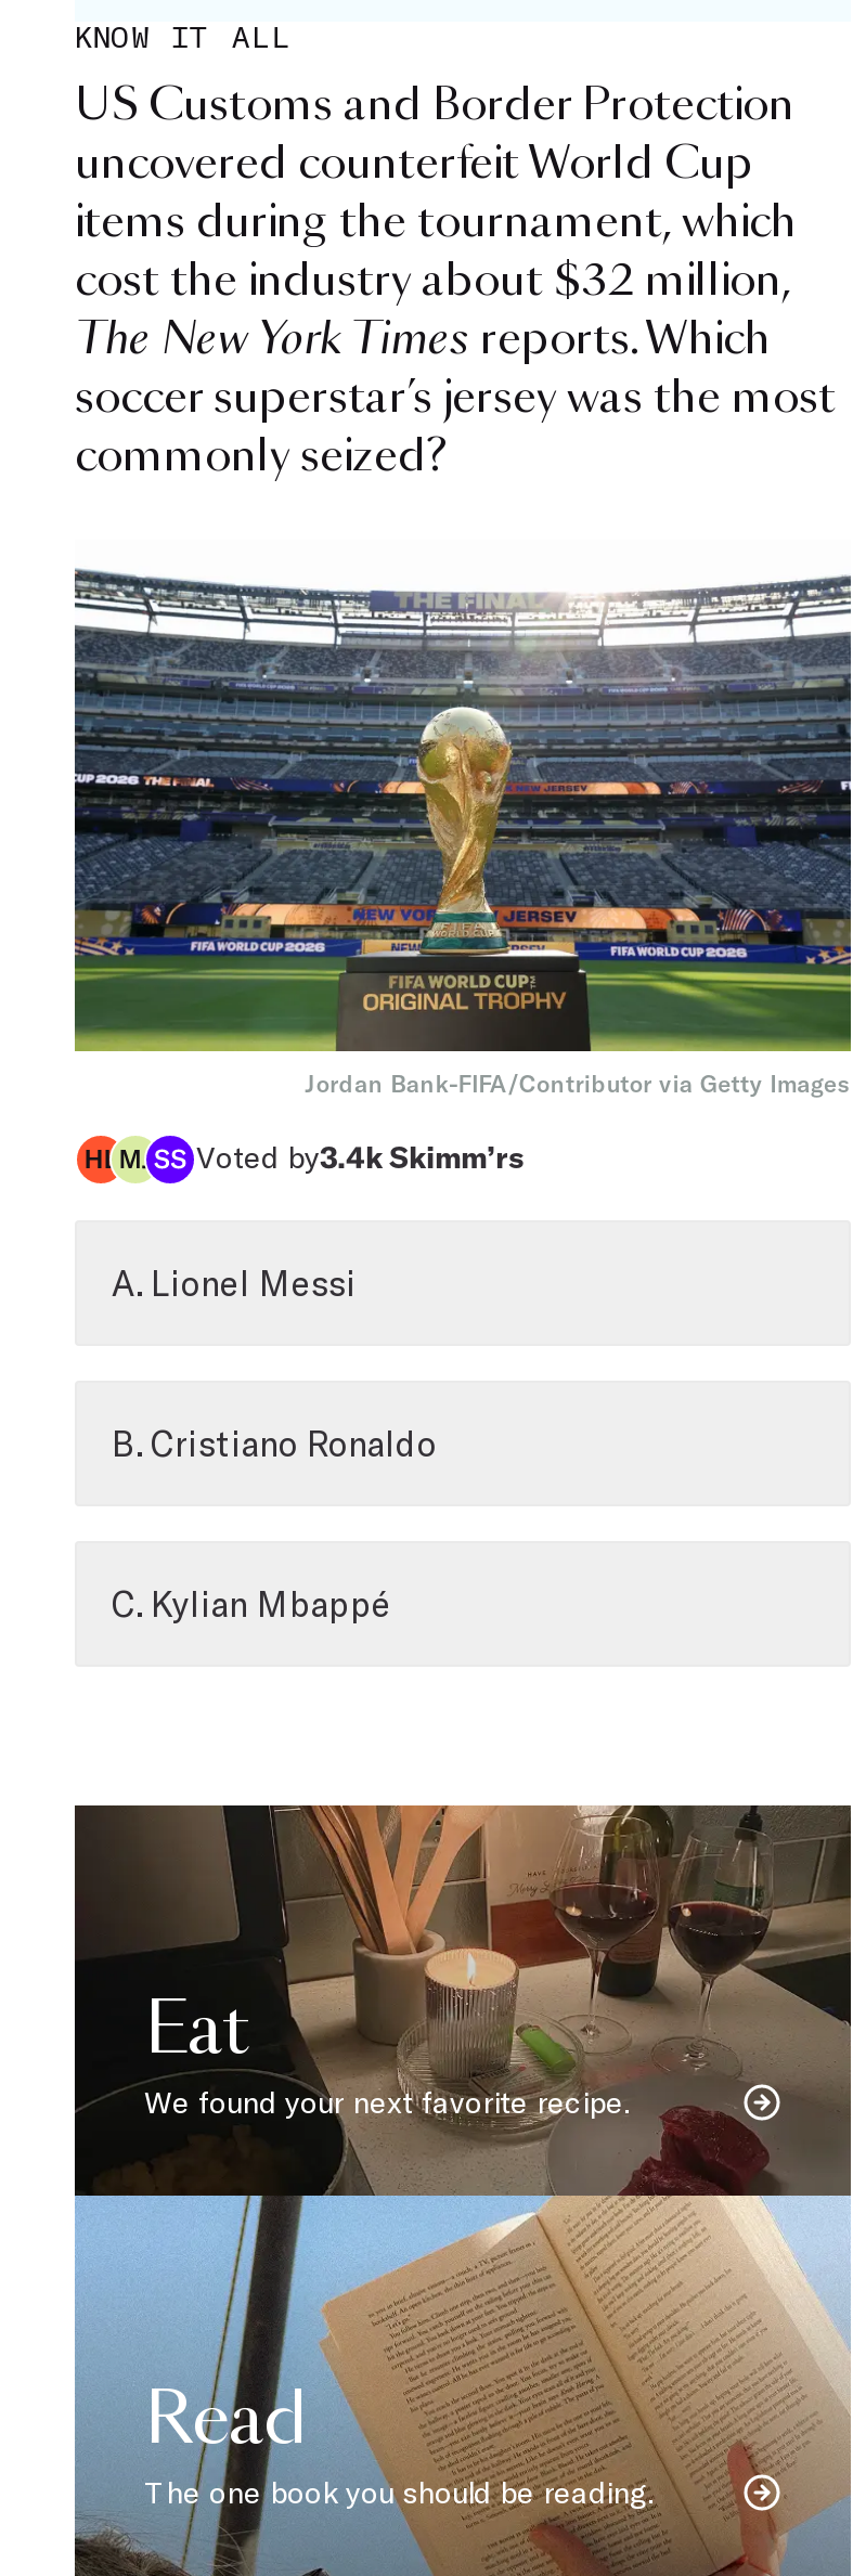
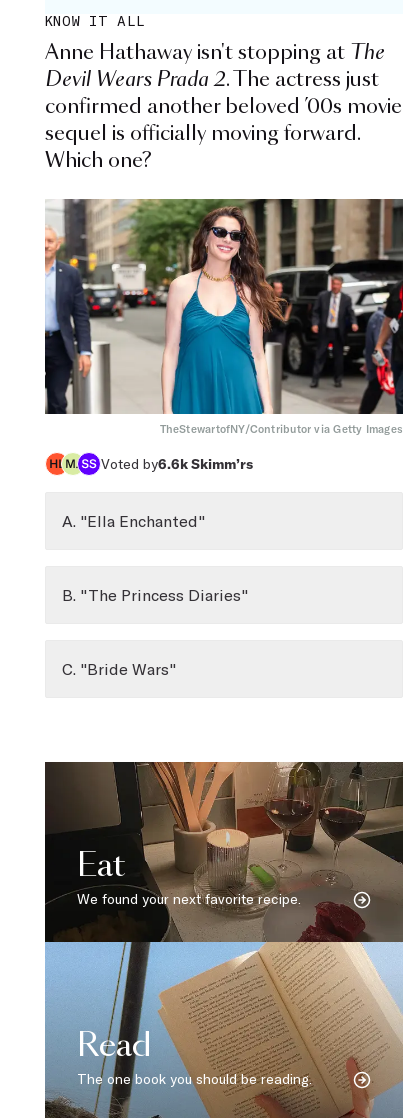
[75,85,836,479] US Customs and Border Protection | uncovered counterfeit World Cup | items during the tournament, which | cost the industry about $32 million, | The New York Times reports. Which | soccer superstar’s jersey was the most | commonly seized? -> [45,43,402,171] Anne Hathaway isn't stopping at The | Devil Wears Prada 2. The actress just | confirmed another beloved ’00s movie | sequel is officially moving forward. | Which one?
[73,568,853,1098] [image] | Jordan Bank-FIFA/Contributor via Getty Images -> [44,206,404,436] [image] | TheStewartofNY/Contributor via Getty Images
[196,1138,524,1177] Voted by3.4kSkimm’rs -> [101,455,253,473] Voted by6.6kSkimm’rs
[112,1261,357,1304] A. Lionel Messi -> [62,511,205,531] A. "Ella Enchanted"
[112,1421,437,1464] B. Cristiano Ronaldo -> [62,585,248,605] B. "The Princess Diaries"
[112,1581,391,1625] C. Kylian Mbappé -> [62,659,176,679] C. "Bride Wars"

